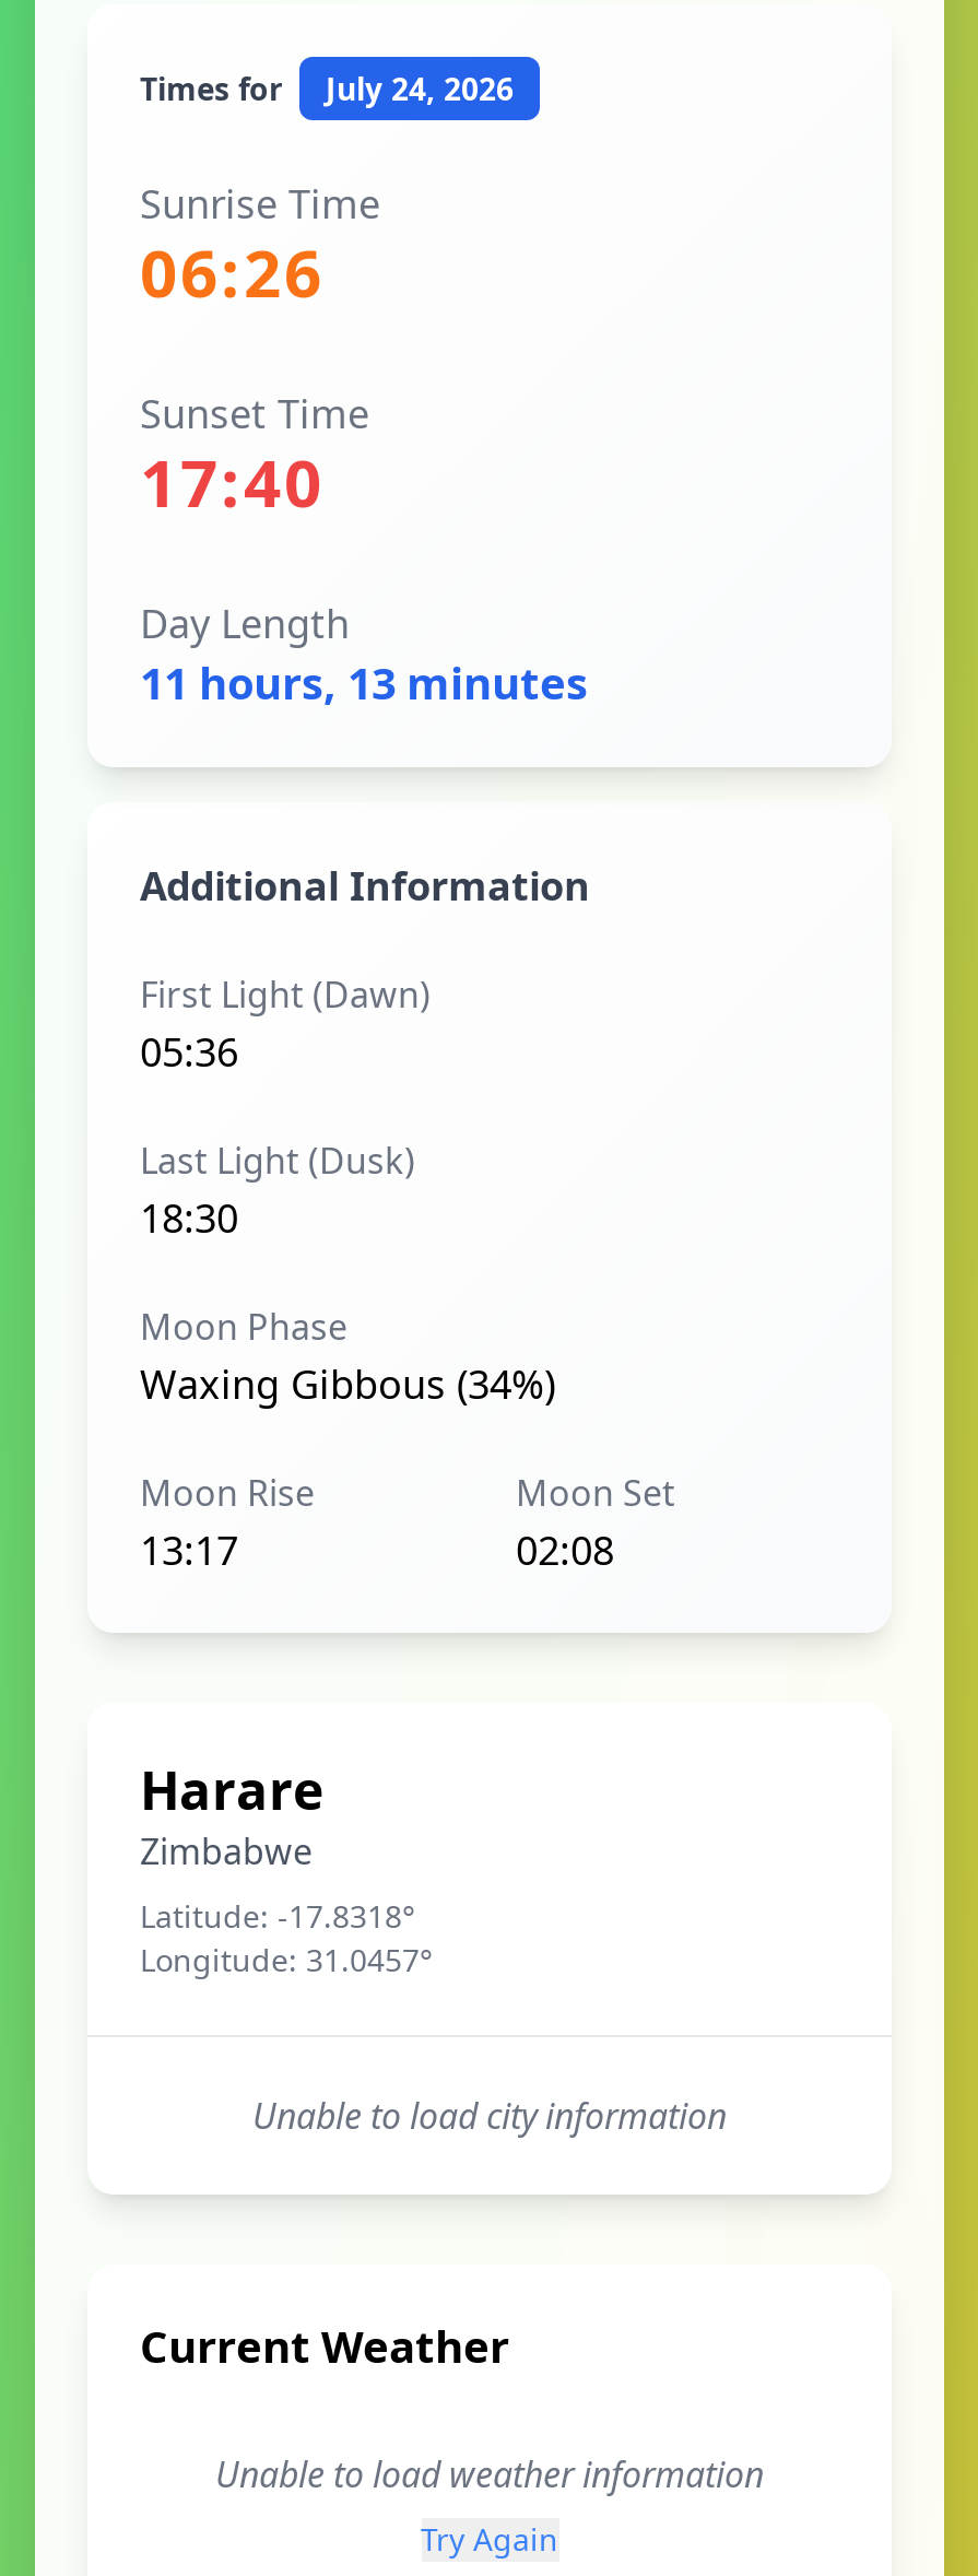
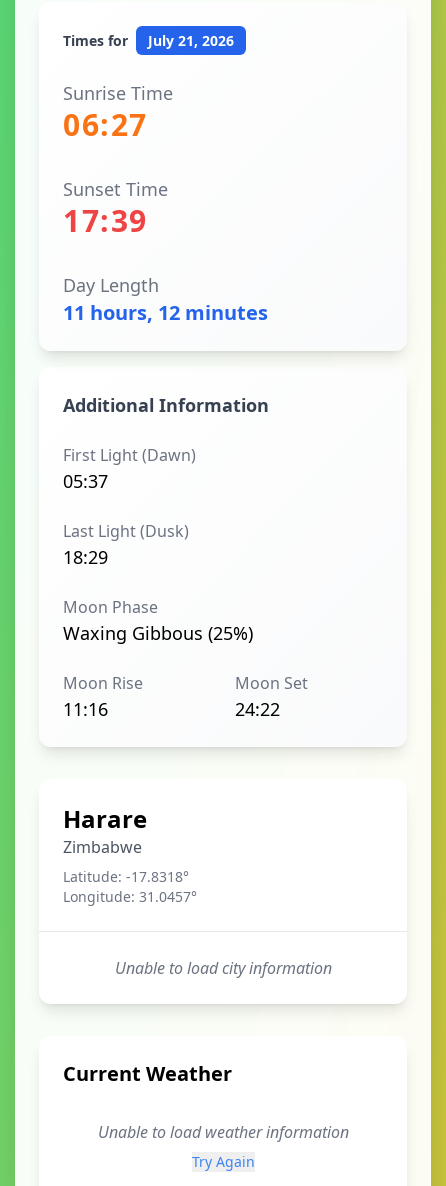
[140,68,514,109] Times for July 24, 2026 -> [63,31,234,50] Times for July 21, 2026
[140,227,325,317] 06:26 -> [63,104,147,145] 06:27
[140,437,325,527] 17:40 -> [63,200,147,241] 17:39
[140,654,588,713] 11 hours, 13 minutes -> [63,299,268,326] 11 hours, 12 minutes
[140,1025,238,1078] 05:36 -> [63,469,108,493] 05:37
[140,1191,238,1244] 18:30 -> [63,545,108,569] 18:29
[140,1357,555,1410] Waxing Gibbous (34%) -> [63,621,253,645] Waxing Gibbous (25%)
[140,1524,238,1576] 13:17 -> [63,697,108,721] 11:16
[516,1524,614,1576] 02:08 -> [235,697,280,721] 24:22

